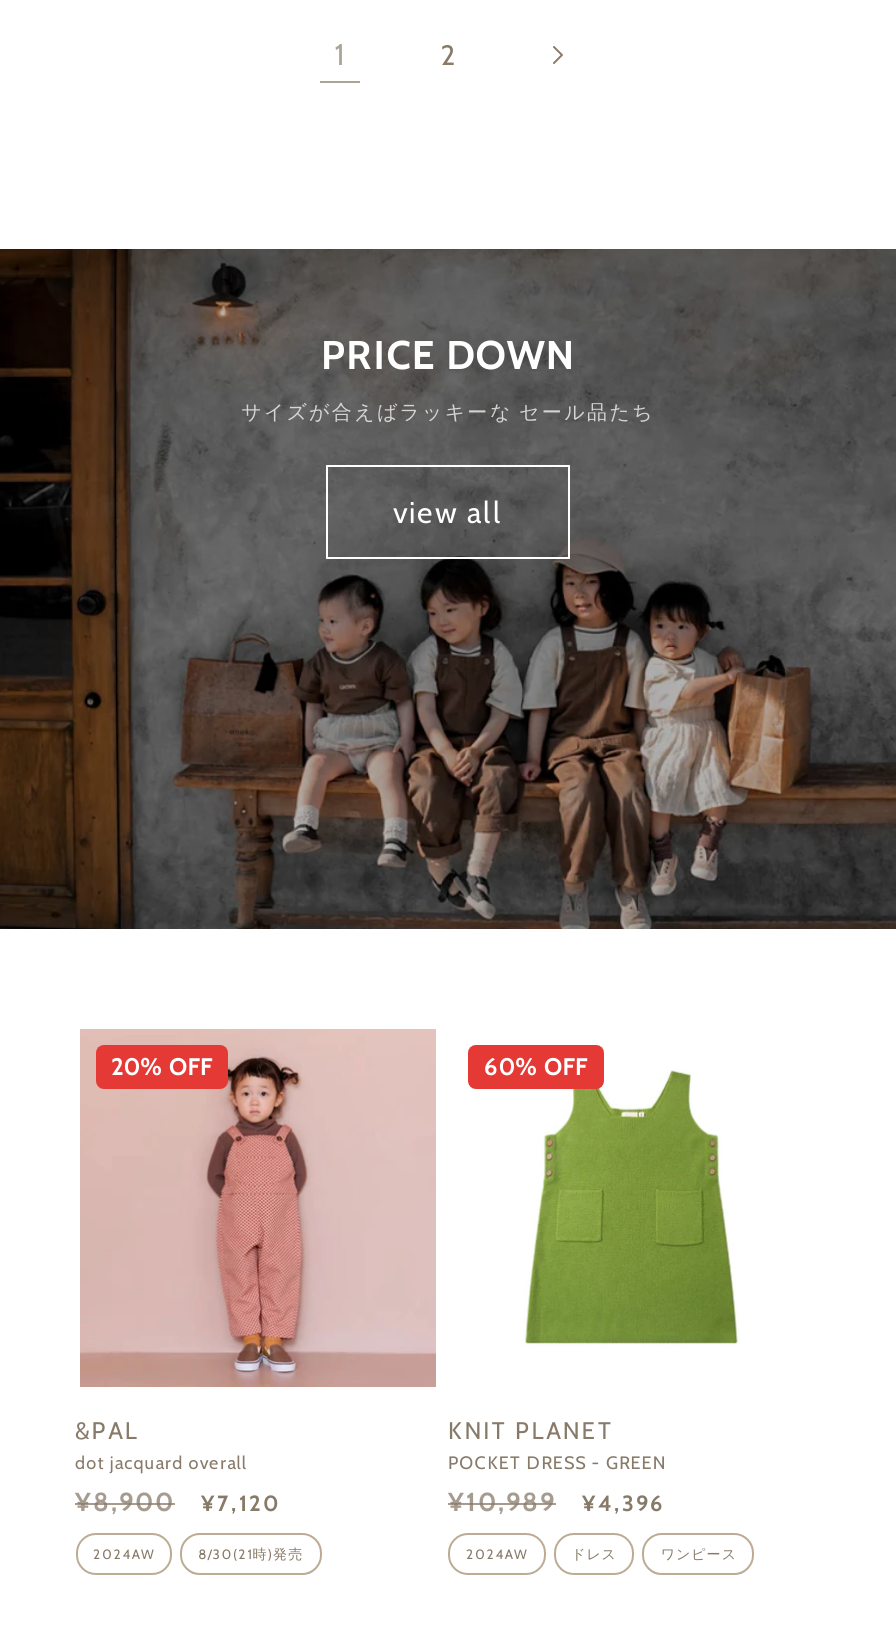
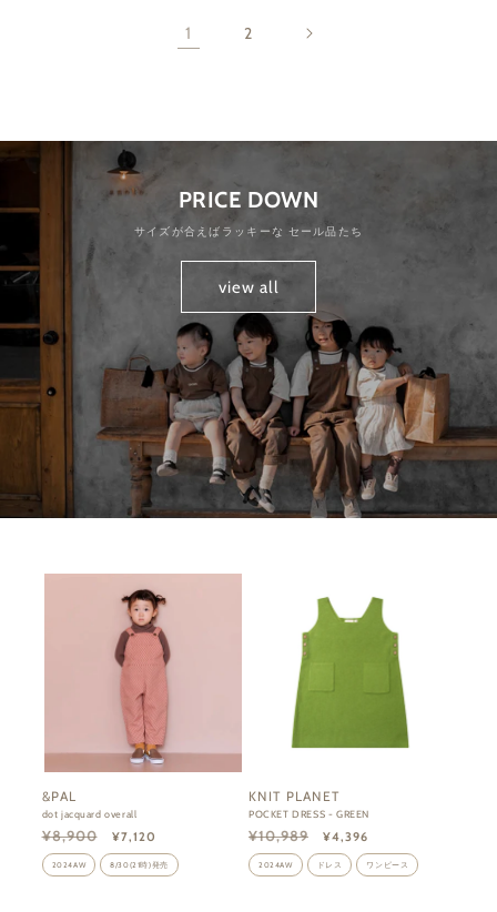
[111,1051,212,1081] 20% OFF -> none
[484,1051,587,1081] 60% OFF -> none

